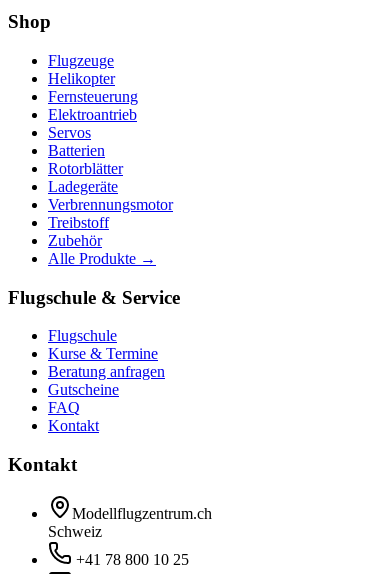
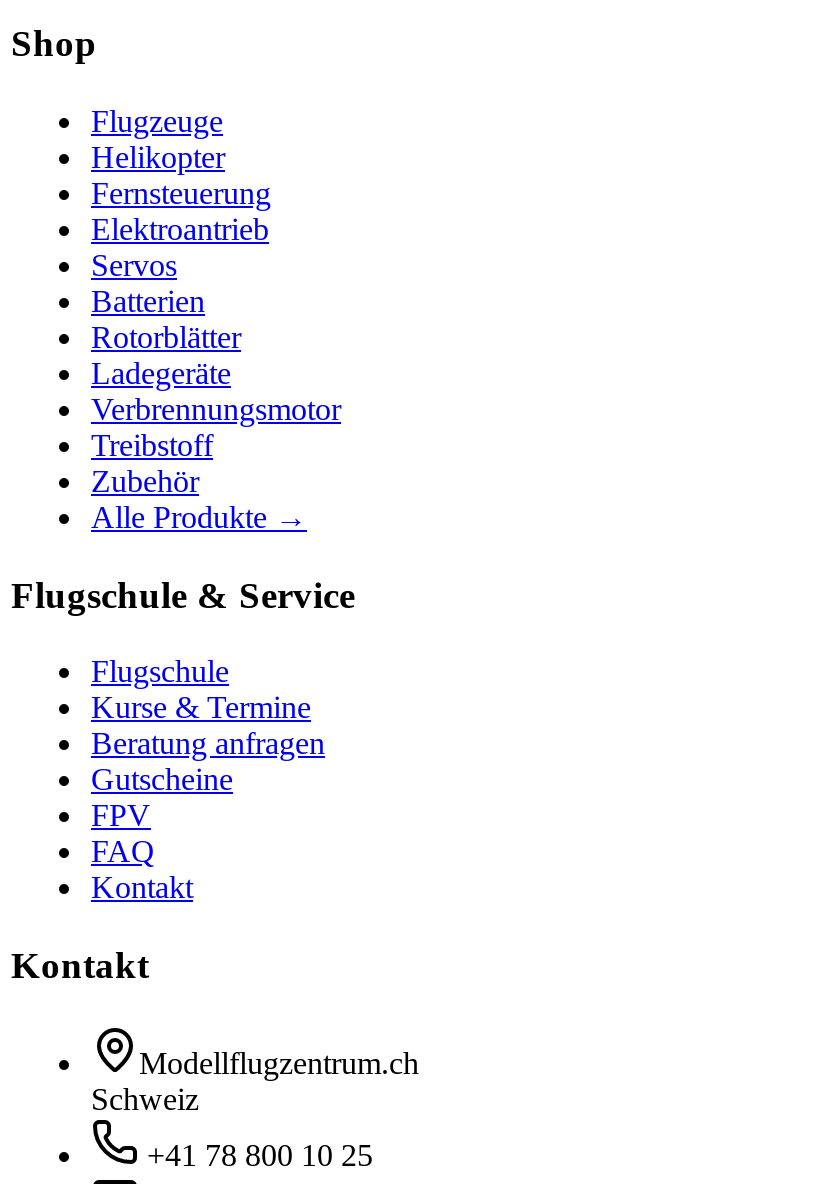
none -> [91,799,151,833] FPV

